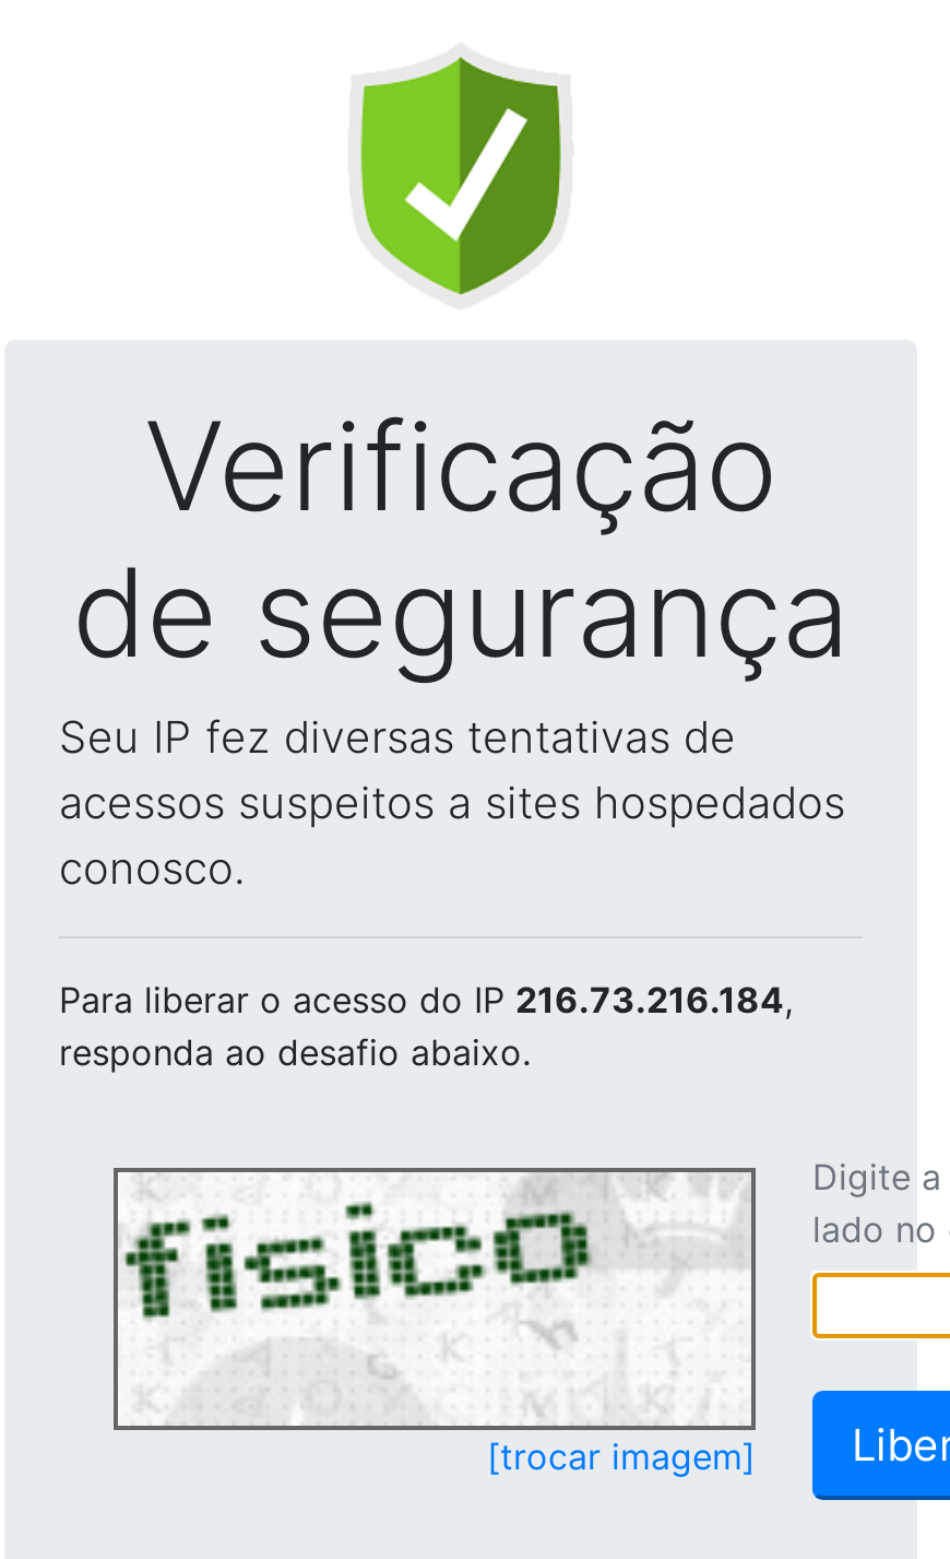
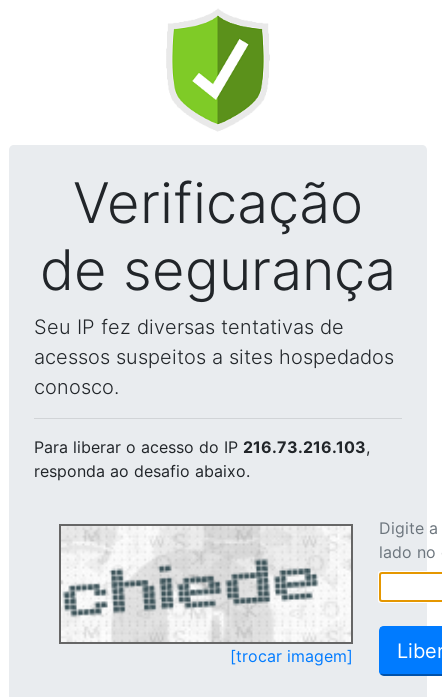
[59,978,793,1021] Para liberar o acesso do IP 216.73.216.184, -> [34,437,370,457] Para liberar o acesso do IP 216.73.216.103,
[120,1177,679,1421] [image] -> [63,528,329,639] [image]

